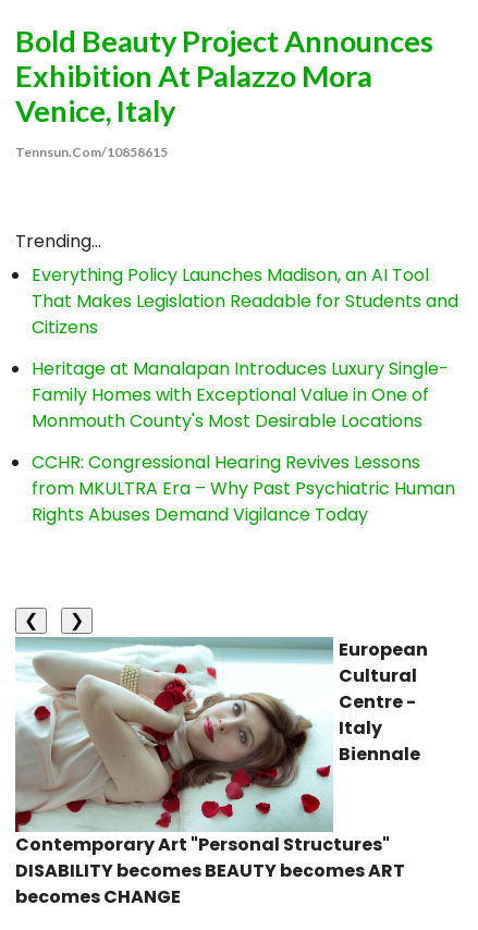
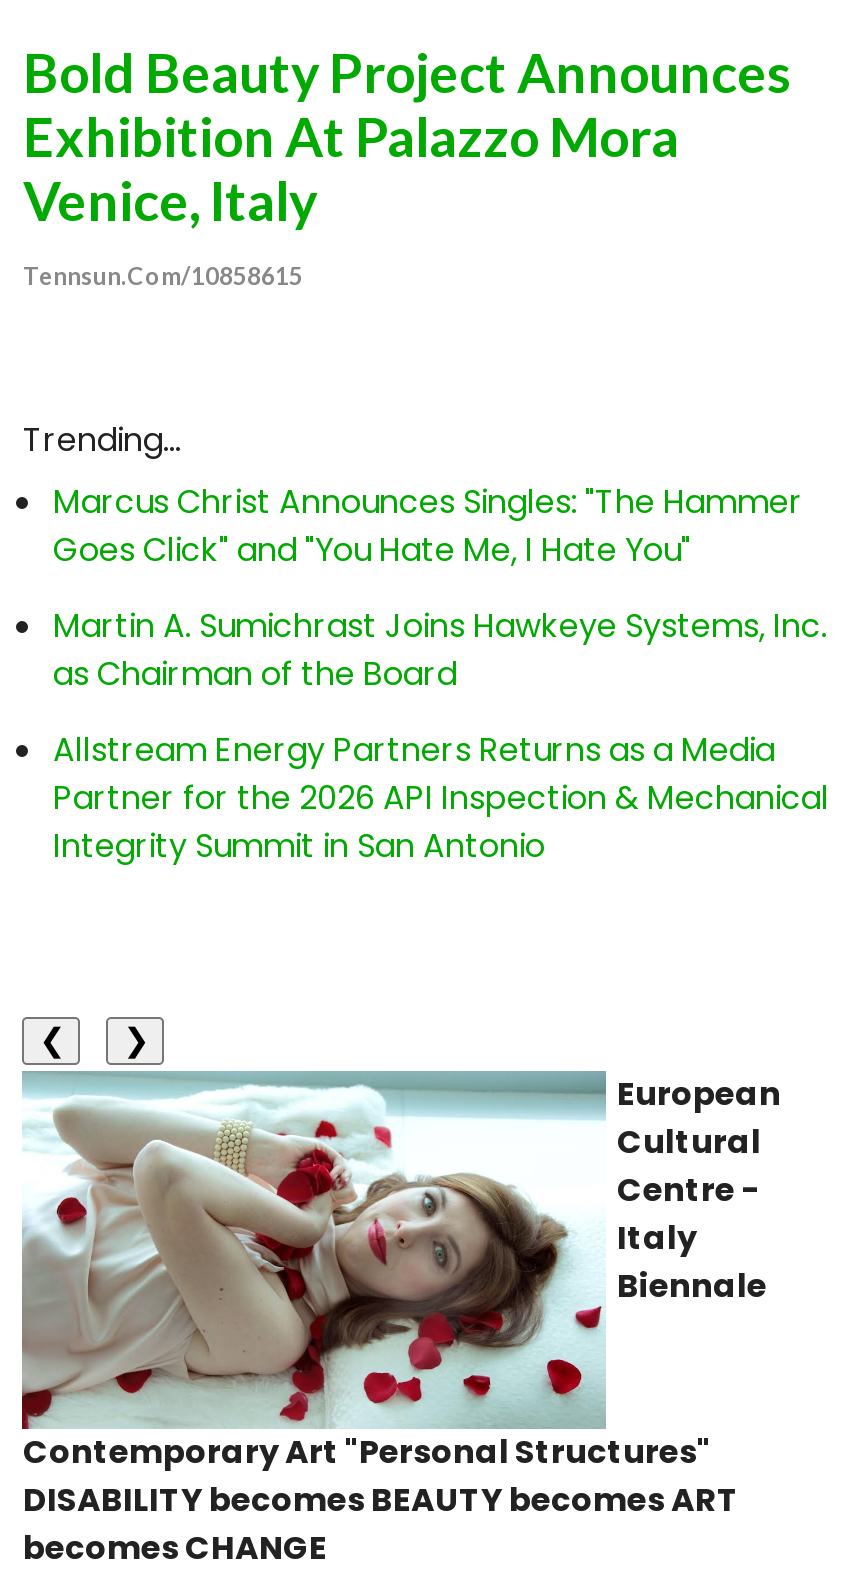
[32,262,459,340] Everything Policy Launches Madison, an AI Tool | That Makes Legislation Readable for Students and | Citizens -> [53,479,803,573] Marcus Christ Announces Singles: "The Hammer | Goes Click" and "You Hate Me, I Hate You"
[32,356,449,433] Heritage at Manalapan Introduces Luxury Single- | Family Homes with Exceptional Value in One of | Monmouth County's Most Desirable Locations -> [53,603,827,697] Martin A. Sumichrast Joins Hawkeye Systems, Inc. | as Chairman of the Board
[32,450,456,527] CCHR: Congressional Hearing Revives Lessons | from MKULTRA Era – Why Past Psychiatric Human | Rights Abuses Demand Vigilance Today -> [53,727,829,869] Allstream Energy Partners Returns as a Media | Partner for the 2026 API Inspection & Mechanical | Integrity Summit in San Antonio

